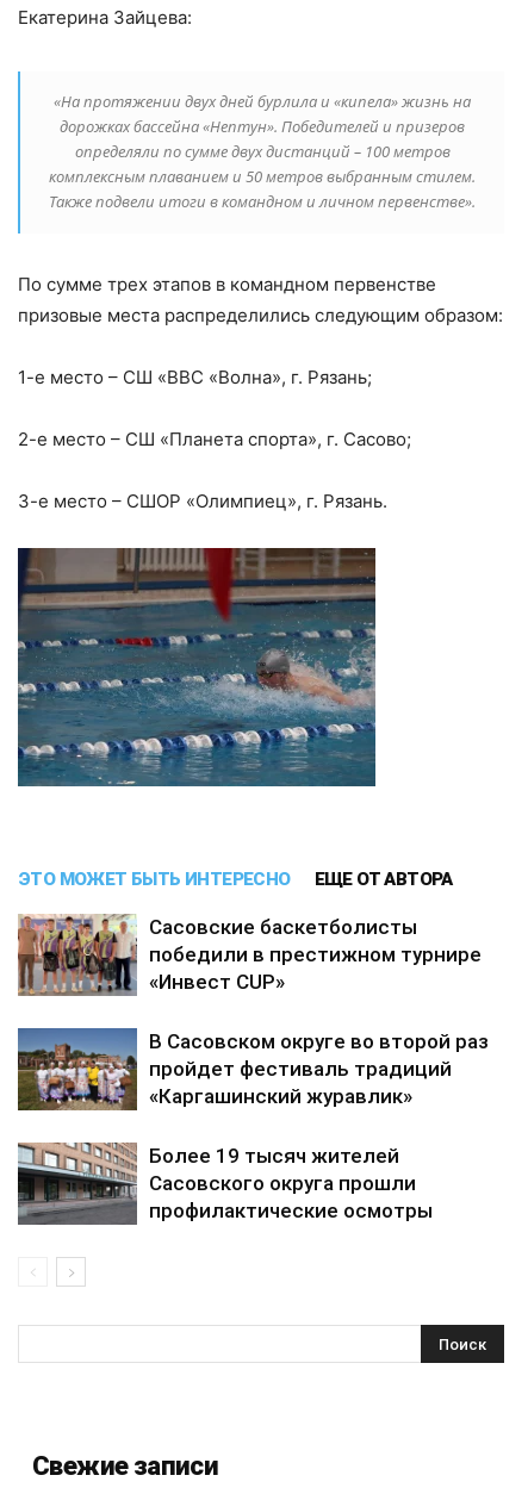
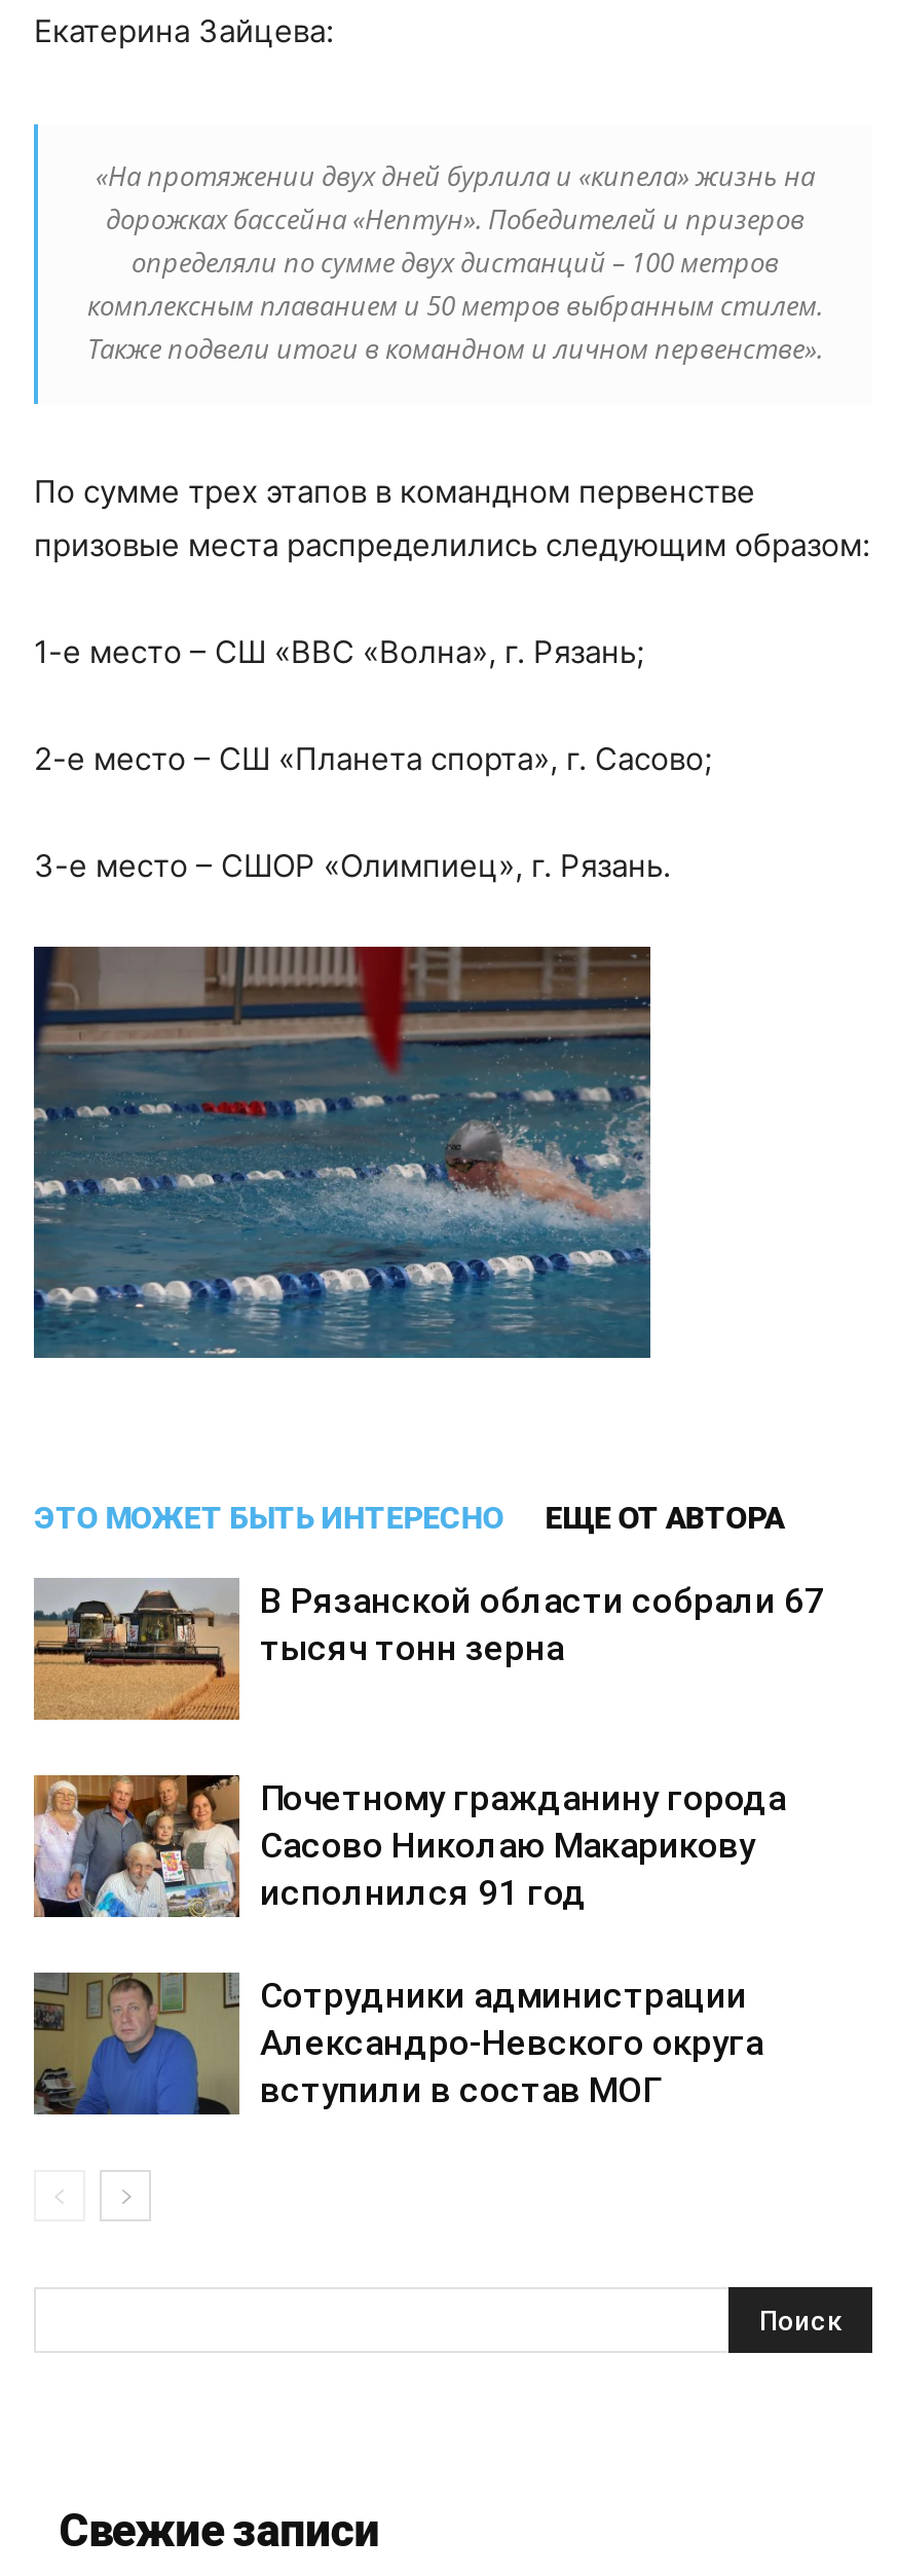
[18,914,482,996] [image] | Сасовские баскетболисты | победили в престижном турнире | «Инвест CUP» -> [34,1577,825,1721] [image] | В Рязанской области собрали 67 | тысяч тонн зерна
[17,1027,489,1112] [image] | В Сасовском округе во второй раз | пройдет фестиваль традиций | «Каргашинский журавлик» -> [32,1772,786,1920] [image] | Почетному гражданину города | Сасово Николаю Макарикову | исполнился 91 год
[17,1141,433,1226] [image] | Более 19 тысяч жителей | Сасовского округа прошли | профилактические осмотры -> [32,1972,763,2118] [image] | Сотрудники администрации | Александро-Невского округа | вступили в состав МОГ

